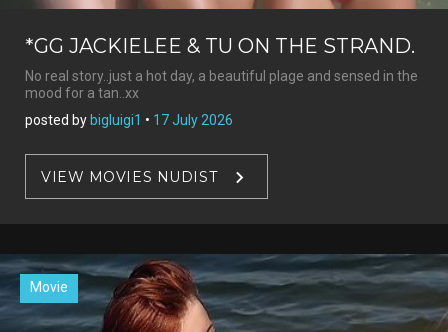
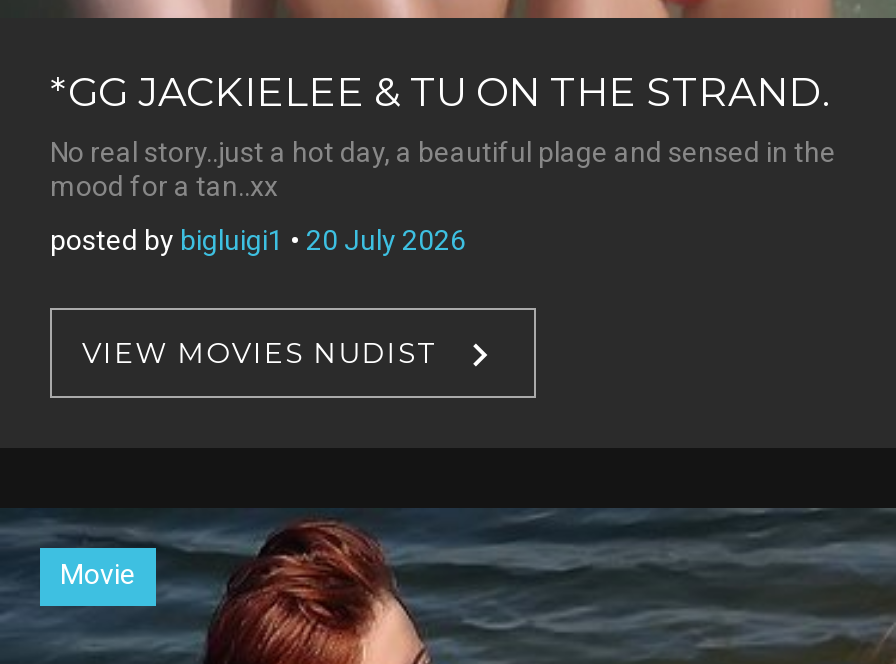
[25,112,233,128] posted by bigluigi1 • 17 July 2026 -> [50,223,466,255] posted by bigluigi1 • 20 July 2026

